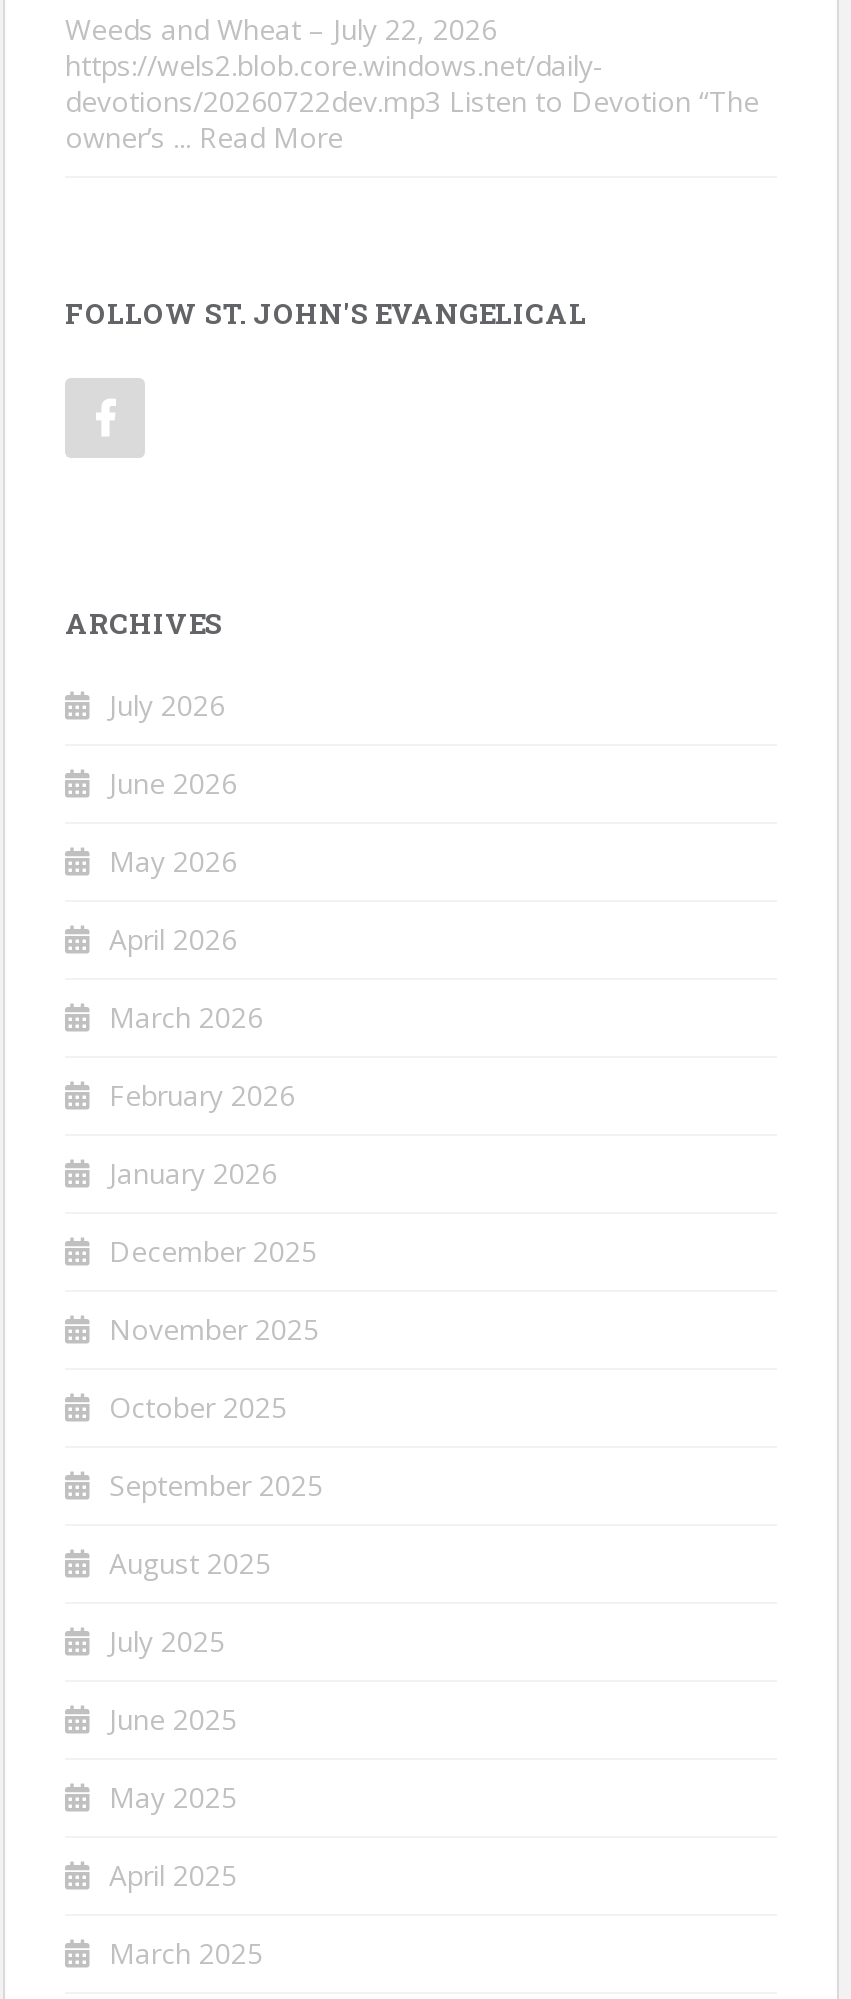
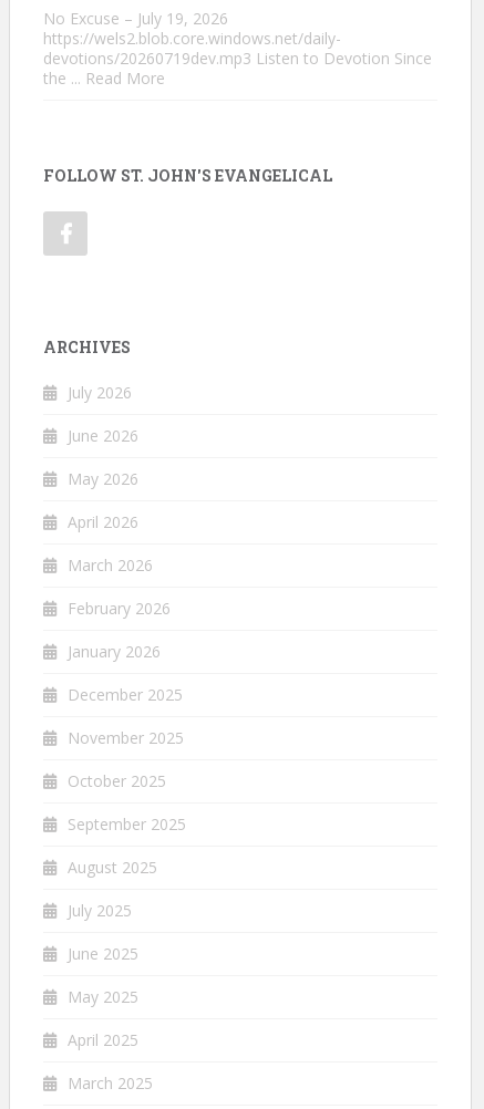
[65,10,497,48] Weeds and Wheat – July 22, 2026 -> [43,7,228,28] No Excuse – July 19, 2026
[65,82,759,120] devotions/20260722dev.mp3 Listen to Devotion “The -> [43,47,432,68] devotions/20260719dev.mp3 Listen to Devotion Since
[65,118,343,156] owner’s... Read More -> [43,67,165,88] the... Read More

